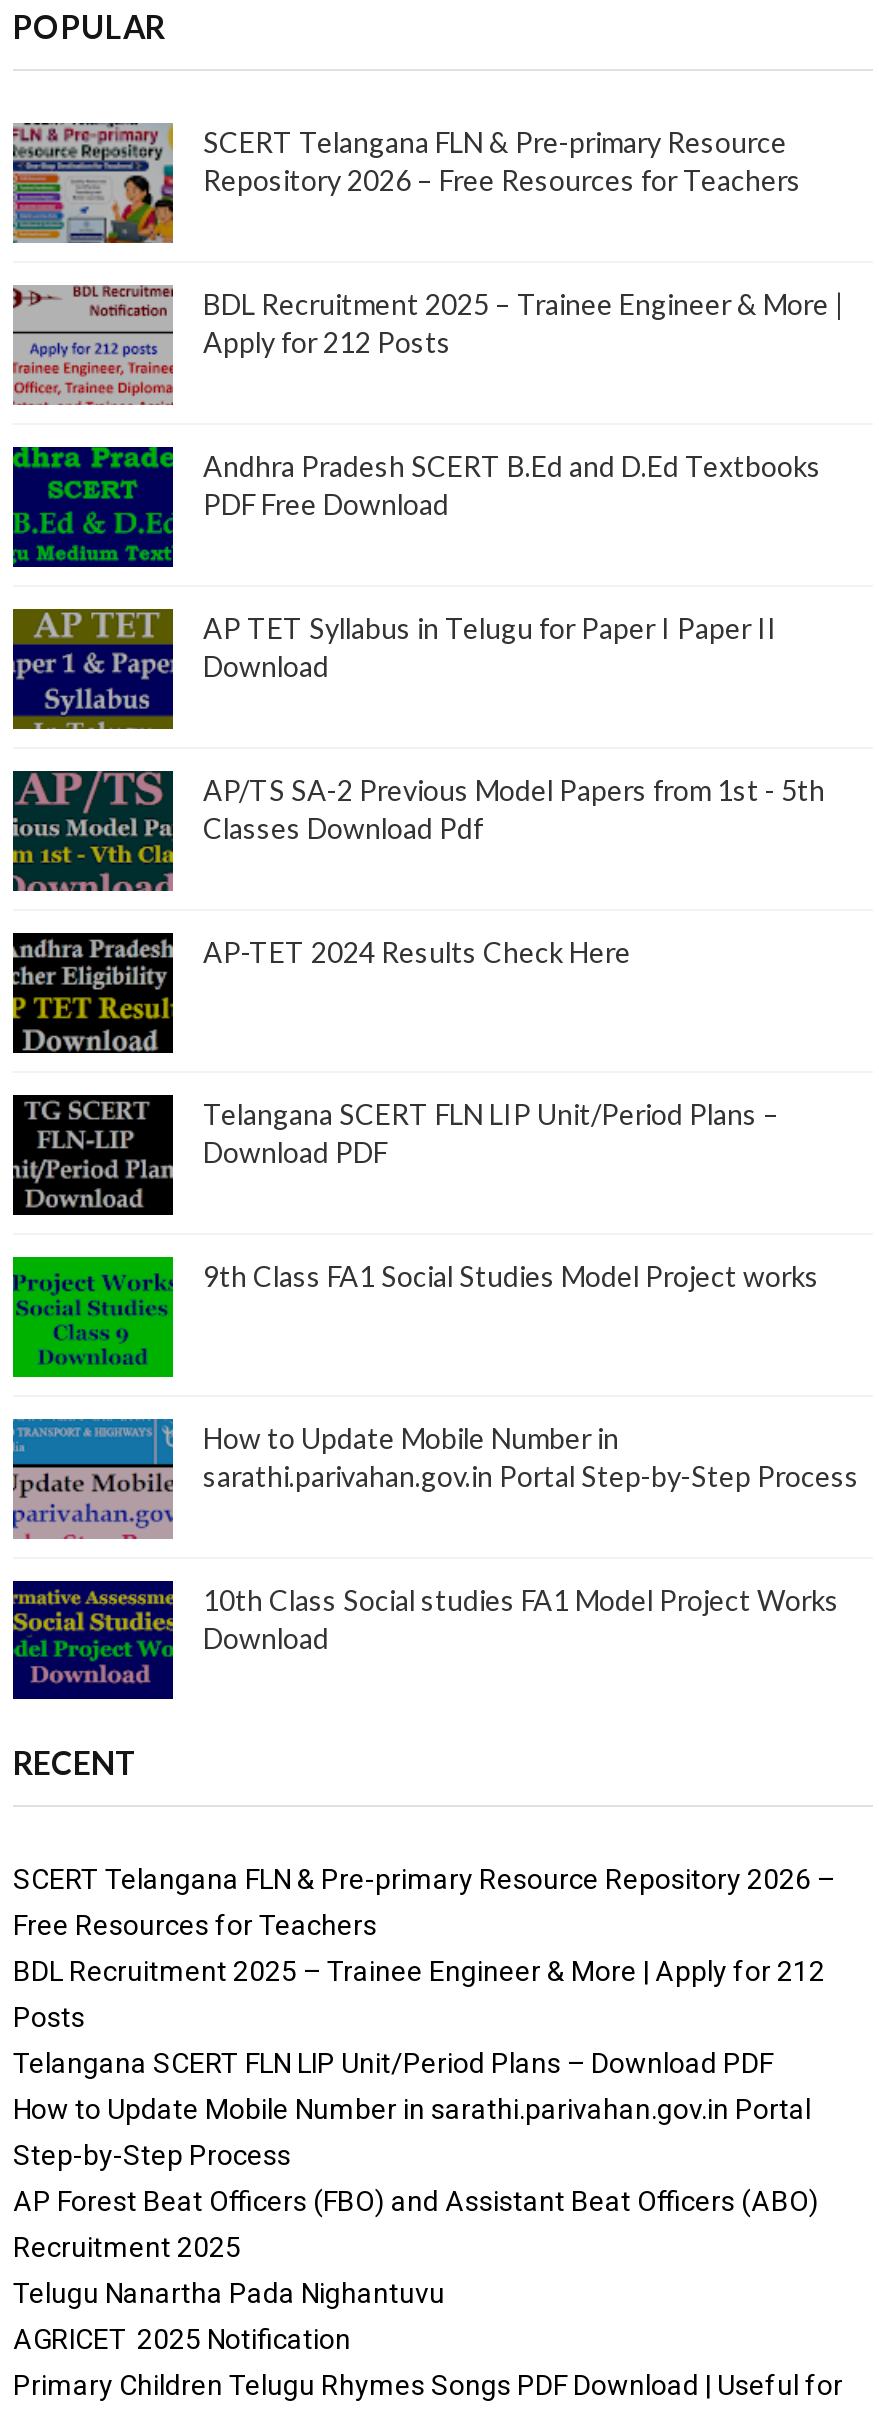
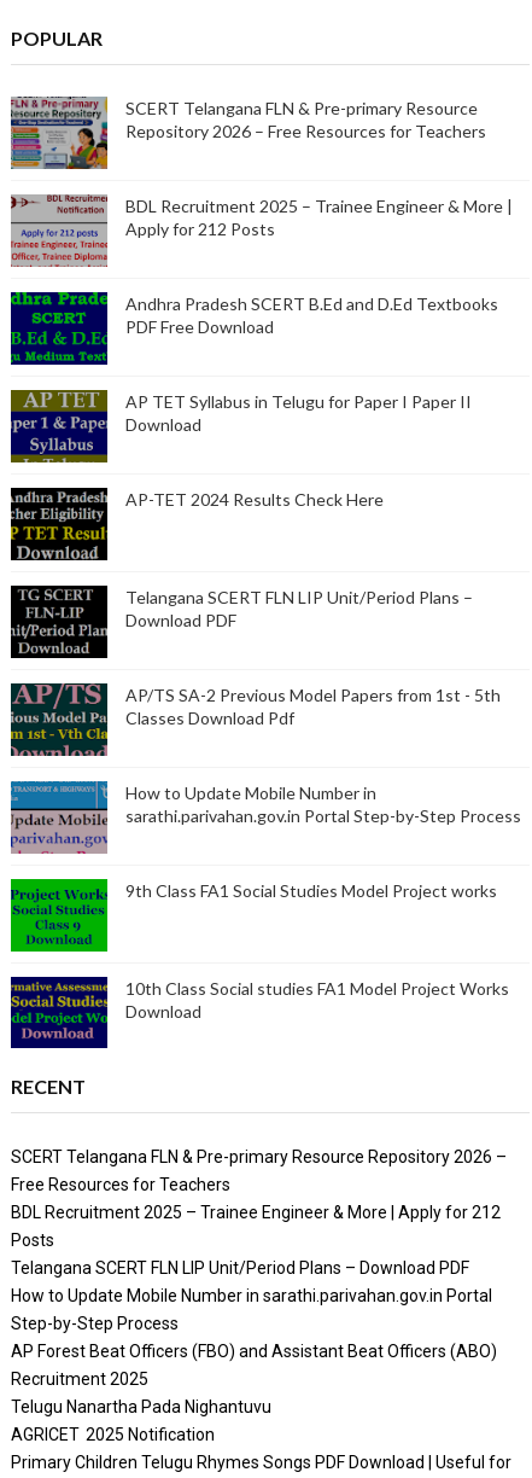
moved [11,771,825,893] -> [10,682,501,757]: [image] | AP/TS SA-2 Previous Model Papers from 1st - 5th | Classes Download Pdf
moved [9,936,779,1170] -> [8,490,473,631]: [image] | AP-TET 2024 Results Check Here | Telangana SCERT FLN LIP Unit/Period Plans – | Download PDF
moved [11,1255,819,1379] -> [10,878,497,953]: [image] | 9th Class FA1 Social Studies Model Project works
moved [11,1422,859,1535] -> [10,783,521,851]: [image] | How to Update Mobile Number in | sarathi.parivahan.gov.in Portal Step-by-Step Process

